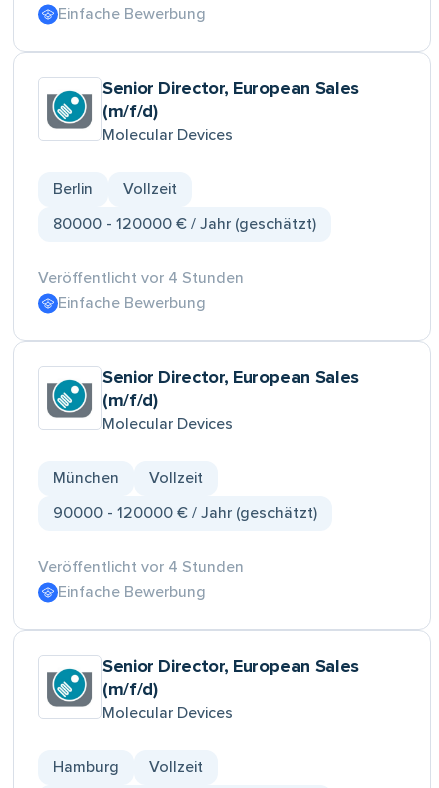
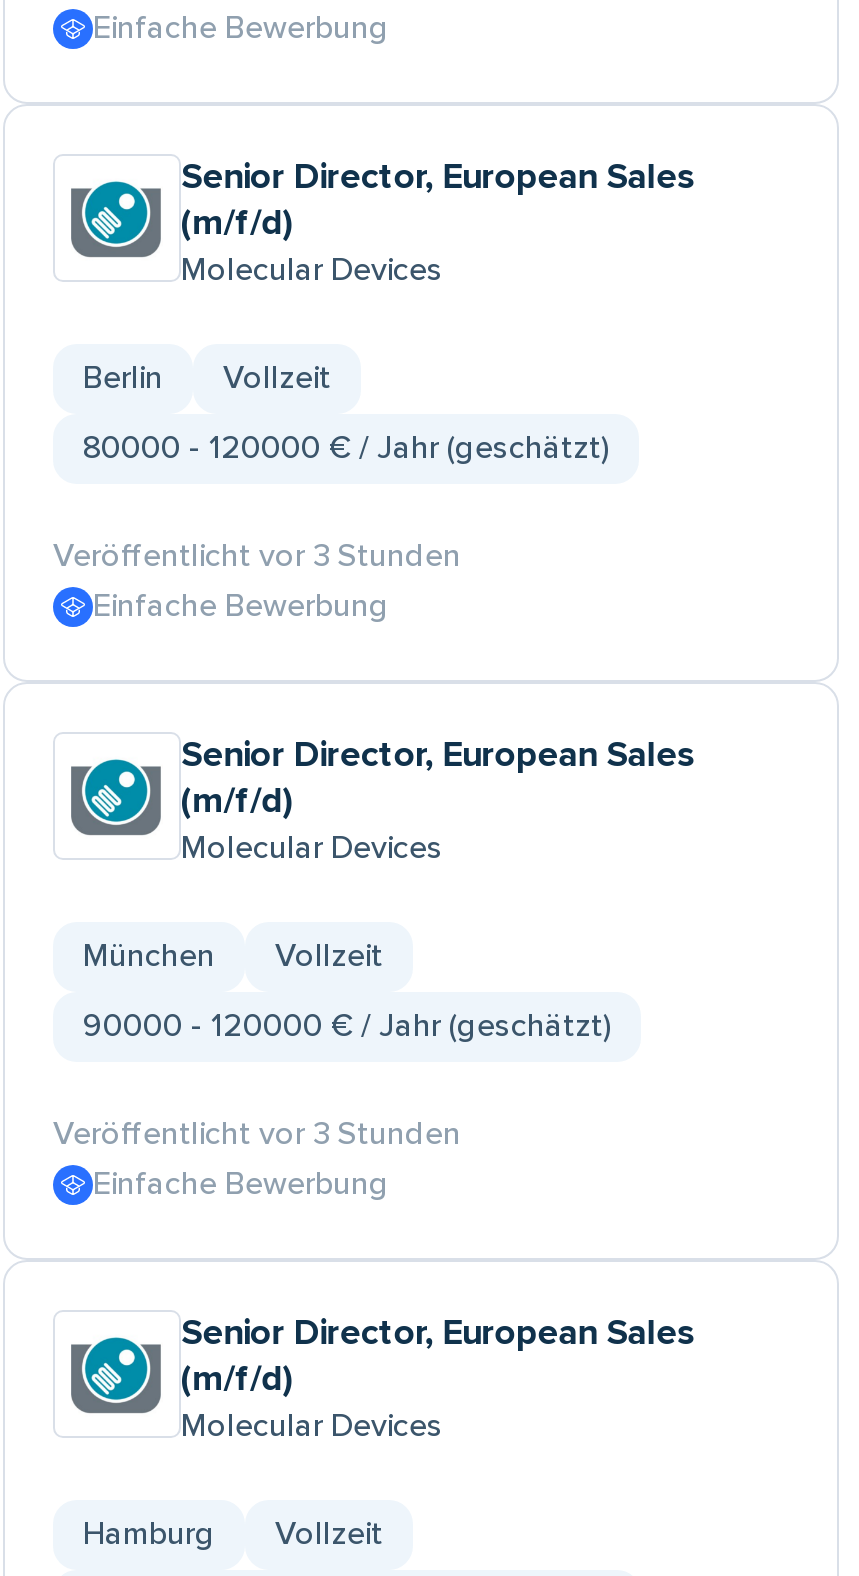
[38,268,244,288] Veröffentlicht vor 4 Stunden -> [53,536,461,576] Veröffentlicht vor 3 Stunden
[38,557,244,577] Veröffentlicht vor 4 Stunden -> [53,1114,461,1154] Veröffentlicht vor 3 Stunden

